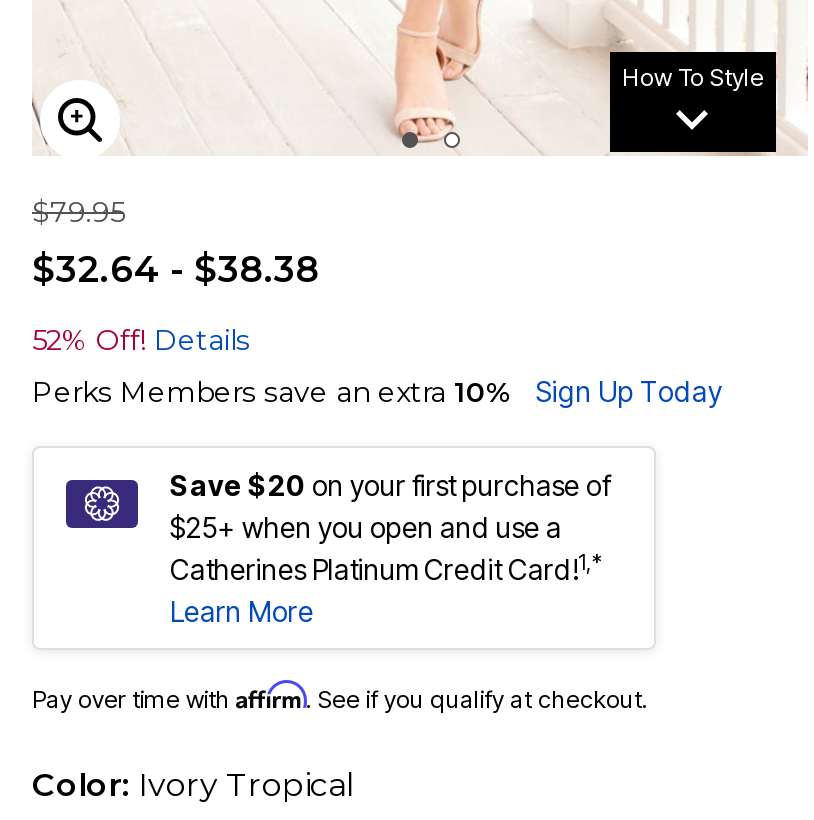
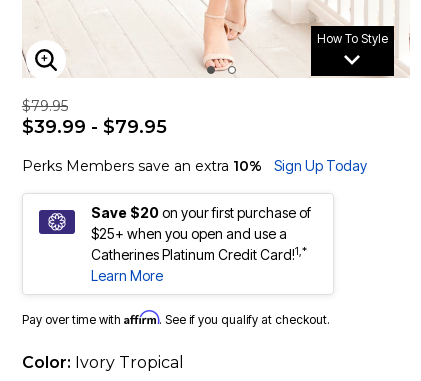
[32,248,320,358] $32.64 - $38.38 | 52% Off! Details -> [22,116,167,138] $39.99 - $79.95

